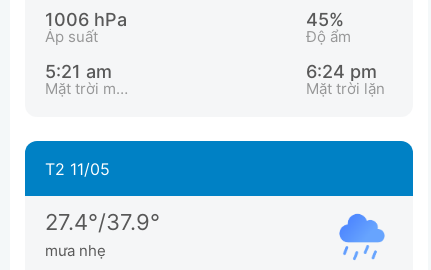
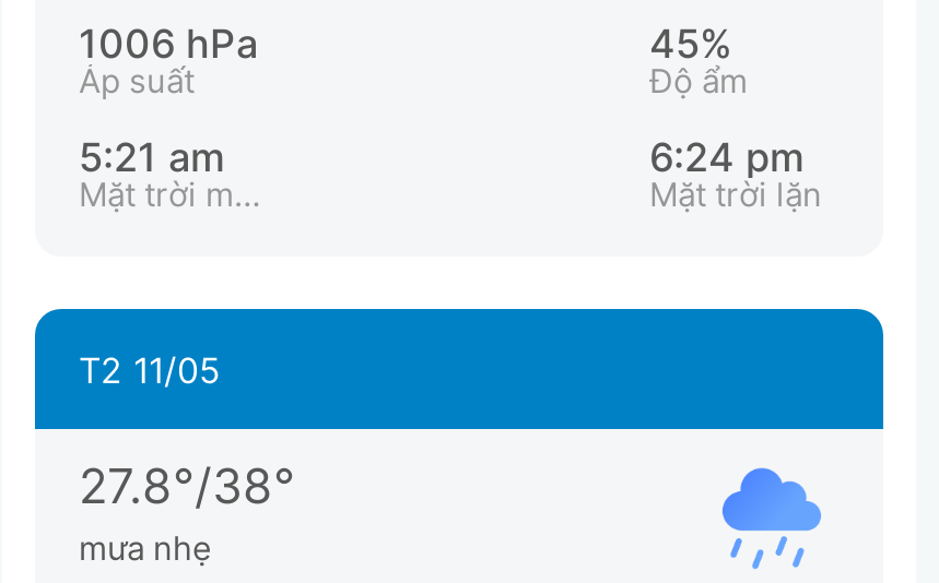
[45,209,160,235] 27.4°/37.9° -> [79,458,295,515] 27.8°/38°

